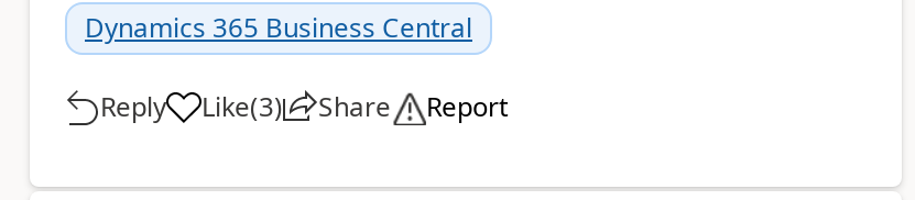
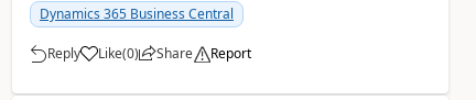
[250,88,283,125] (3) -> [122,44,139,63] (0)

